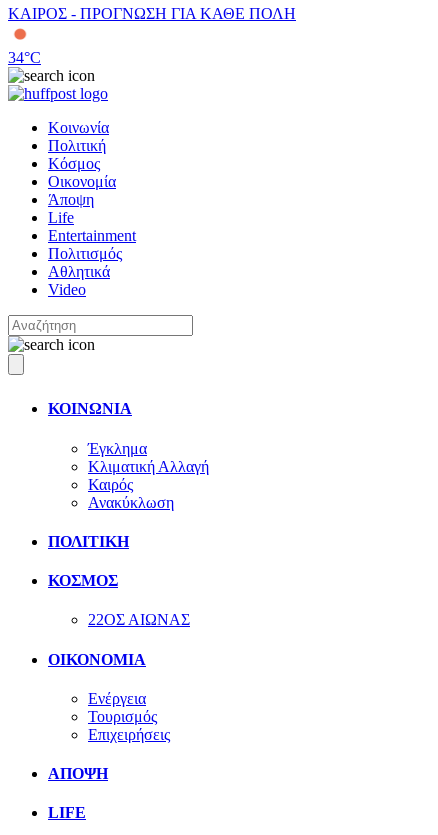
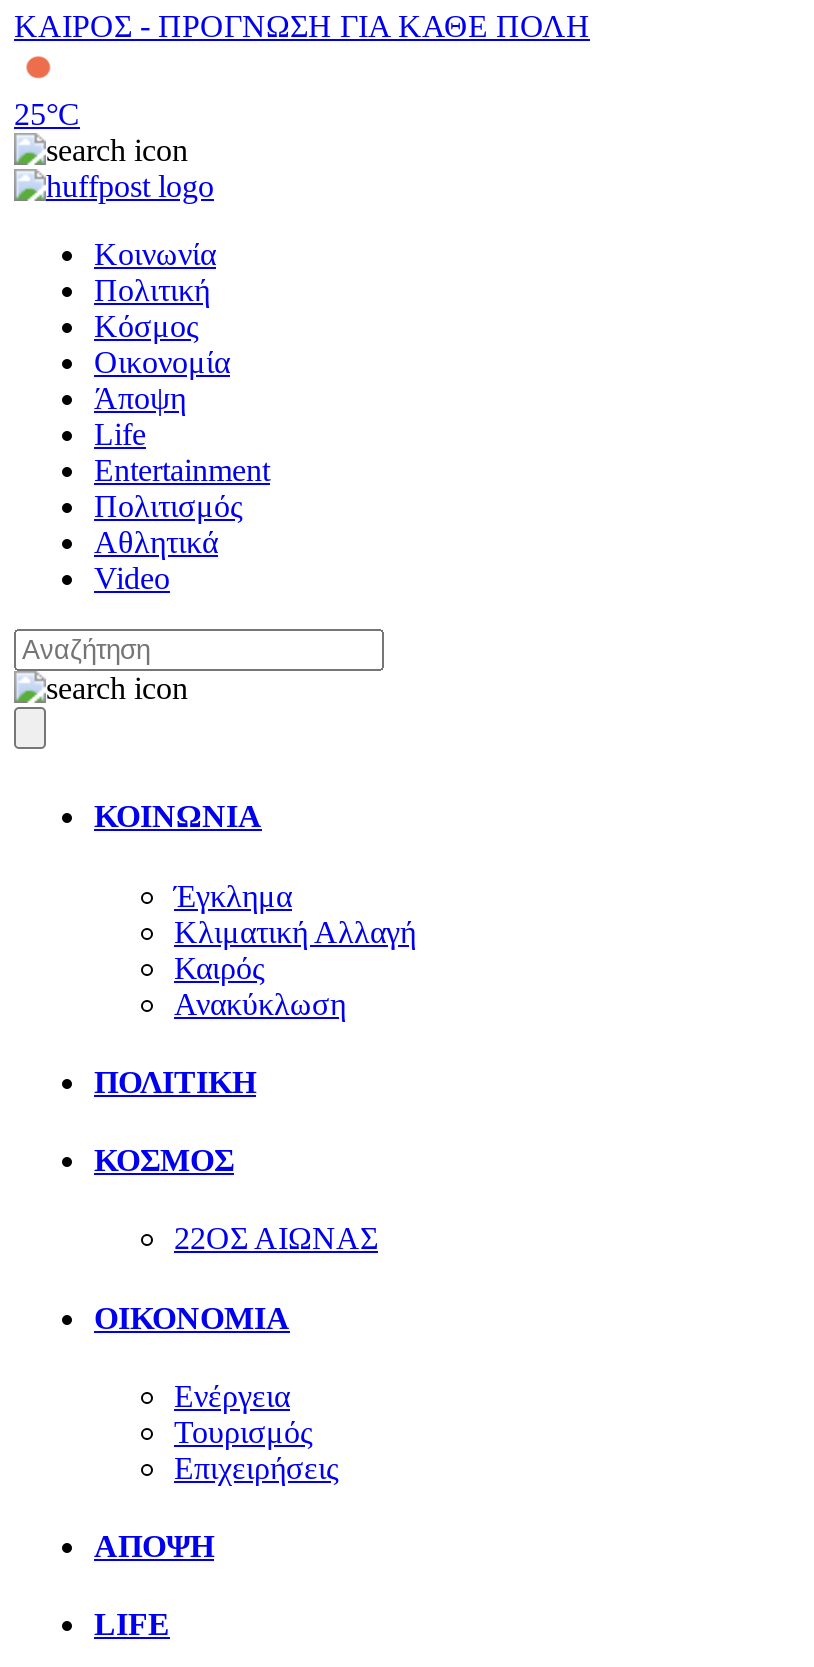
[8,49,41,66] 34°C -> [14,97,80,131] 25°C

